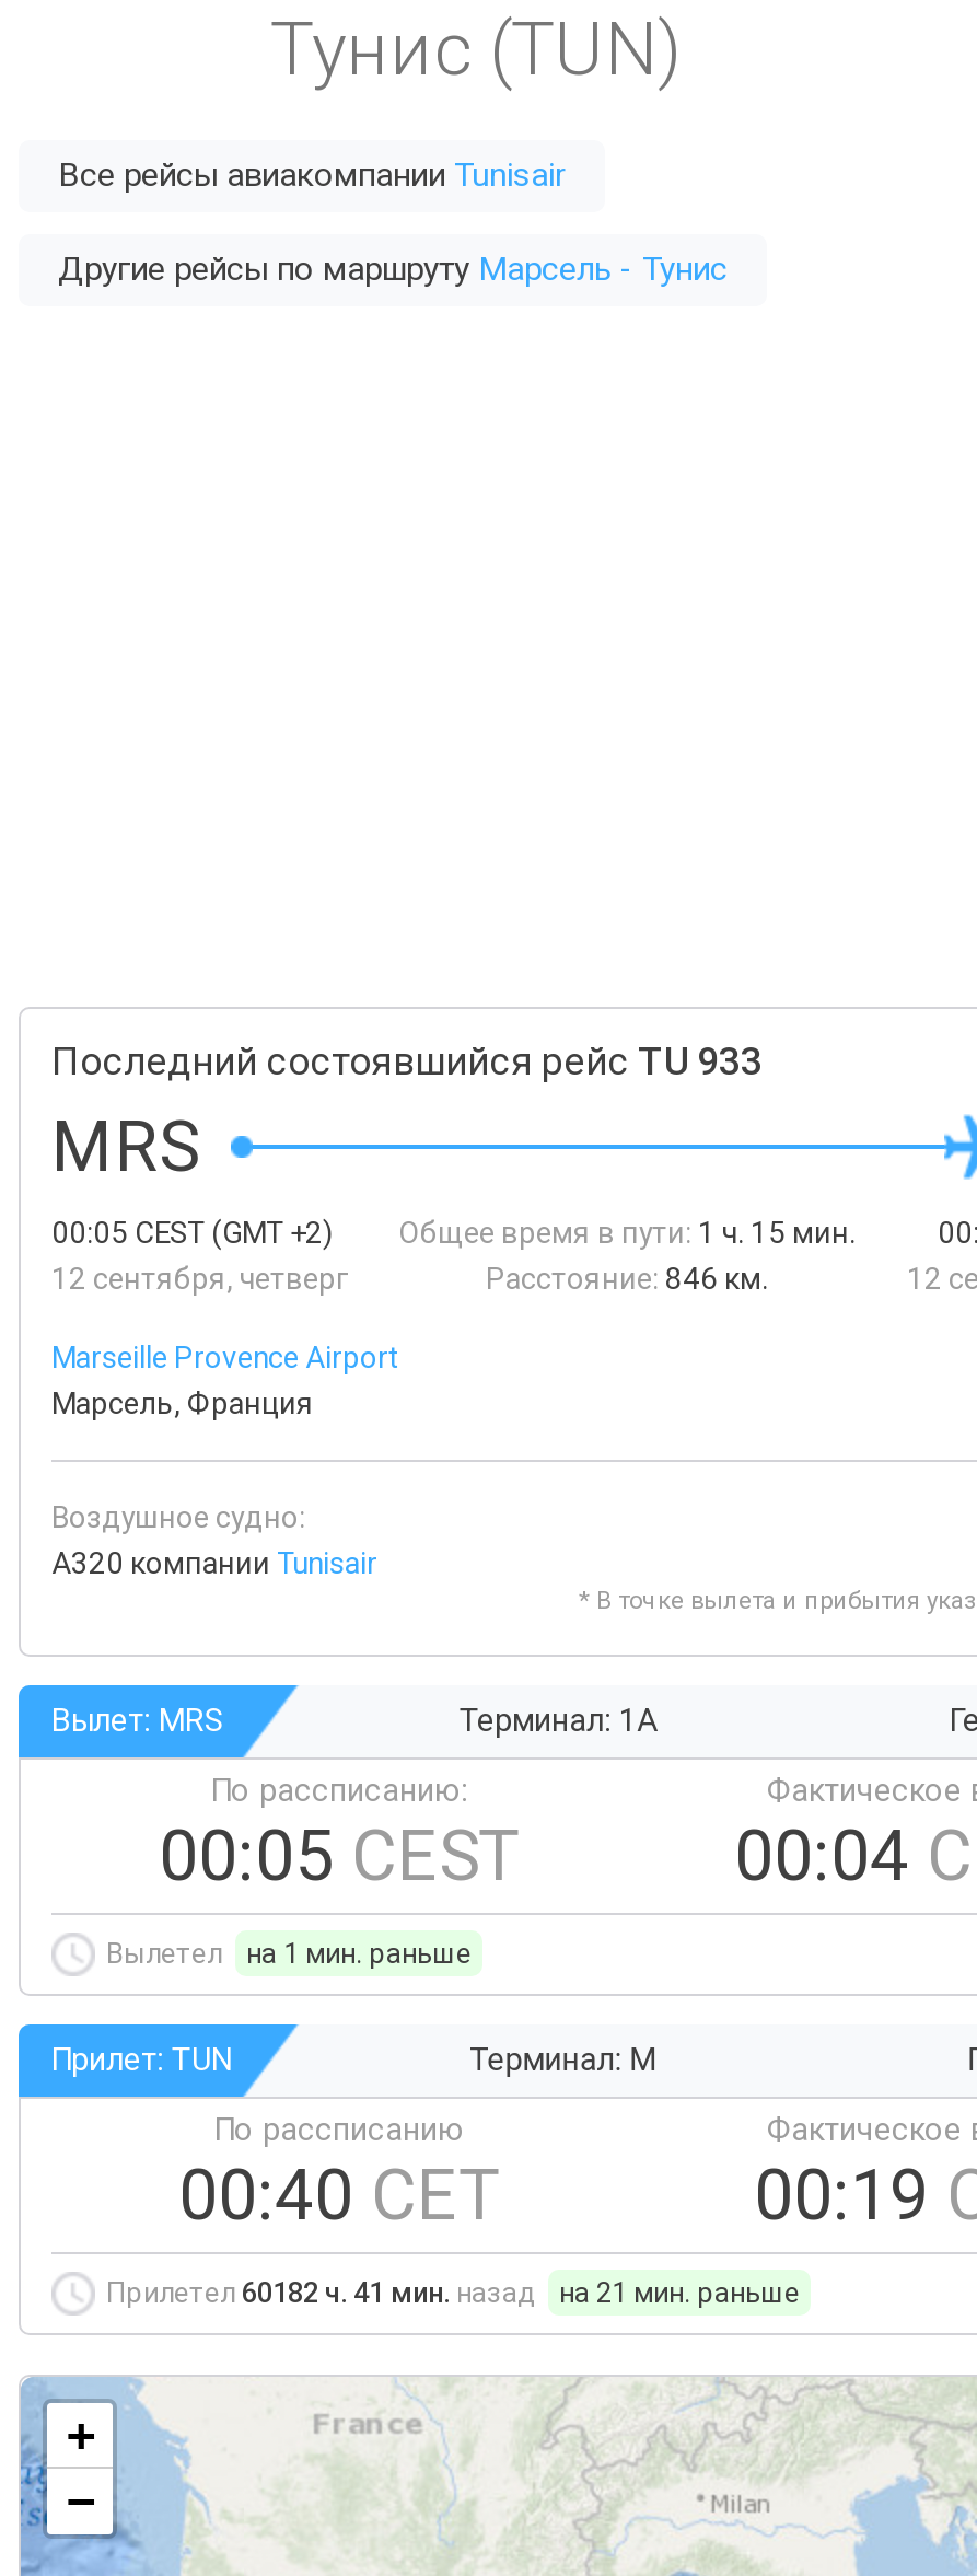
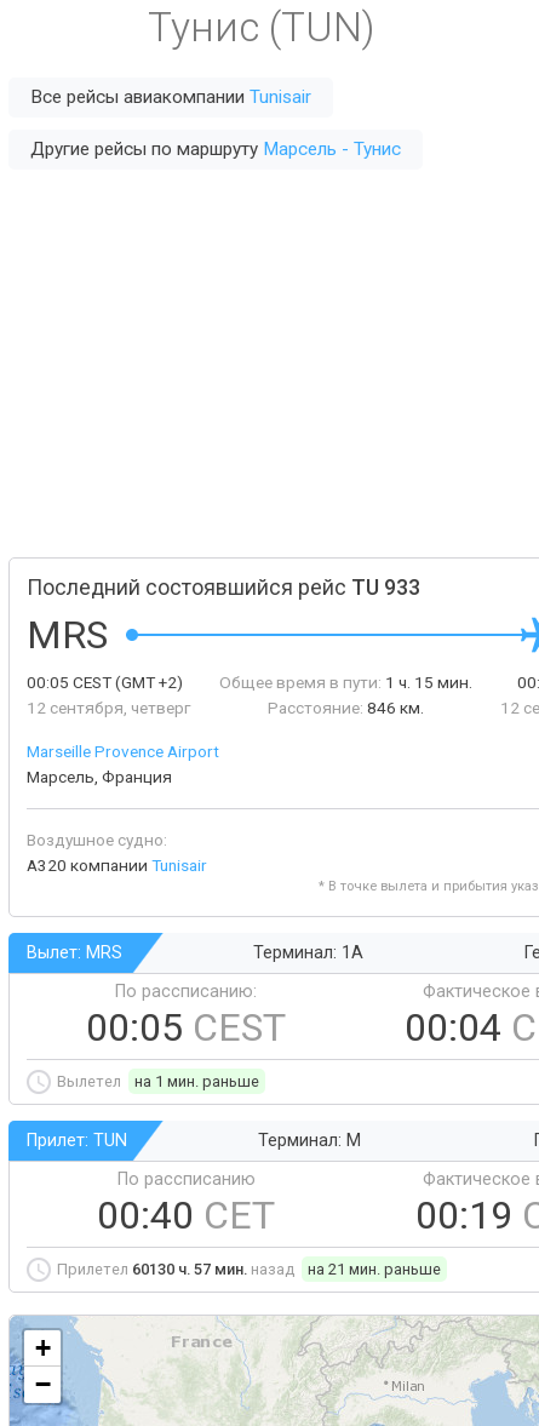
[106,2276,800,2309] Прилетел 60182 ч. 41 мин. назад на 21 мин. раньше -> [57,1260,441,1278] Прилетел 60130 ч. 57 мин. назад на 21 мин. раньше

